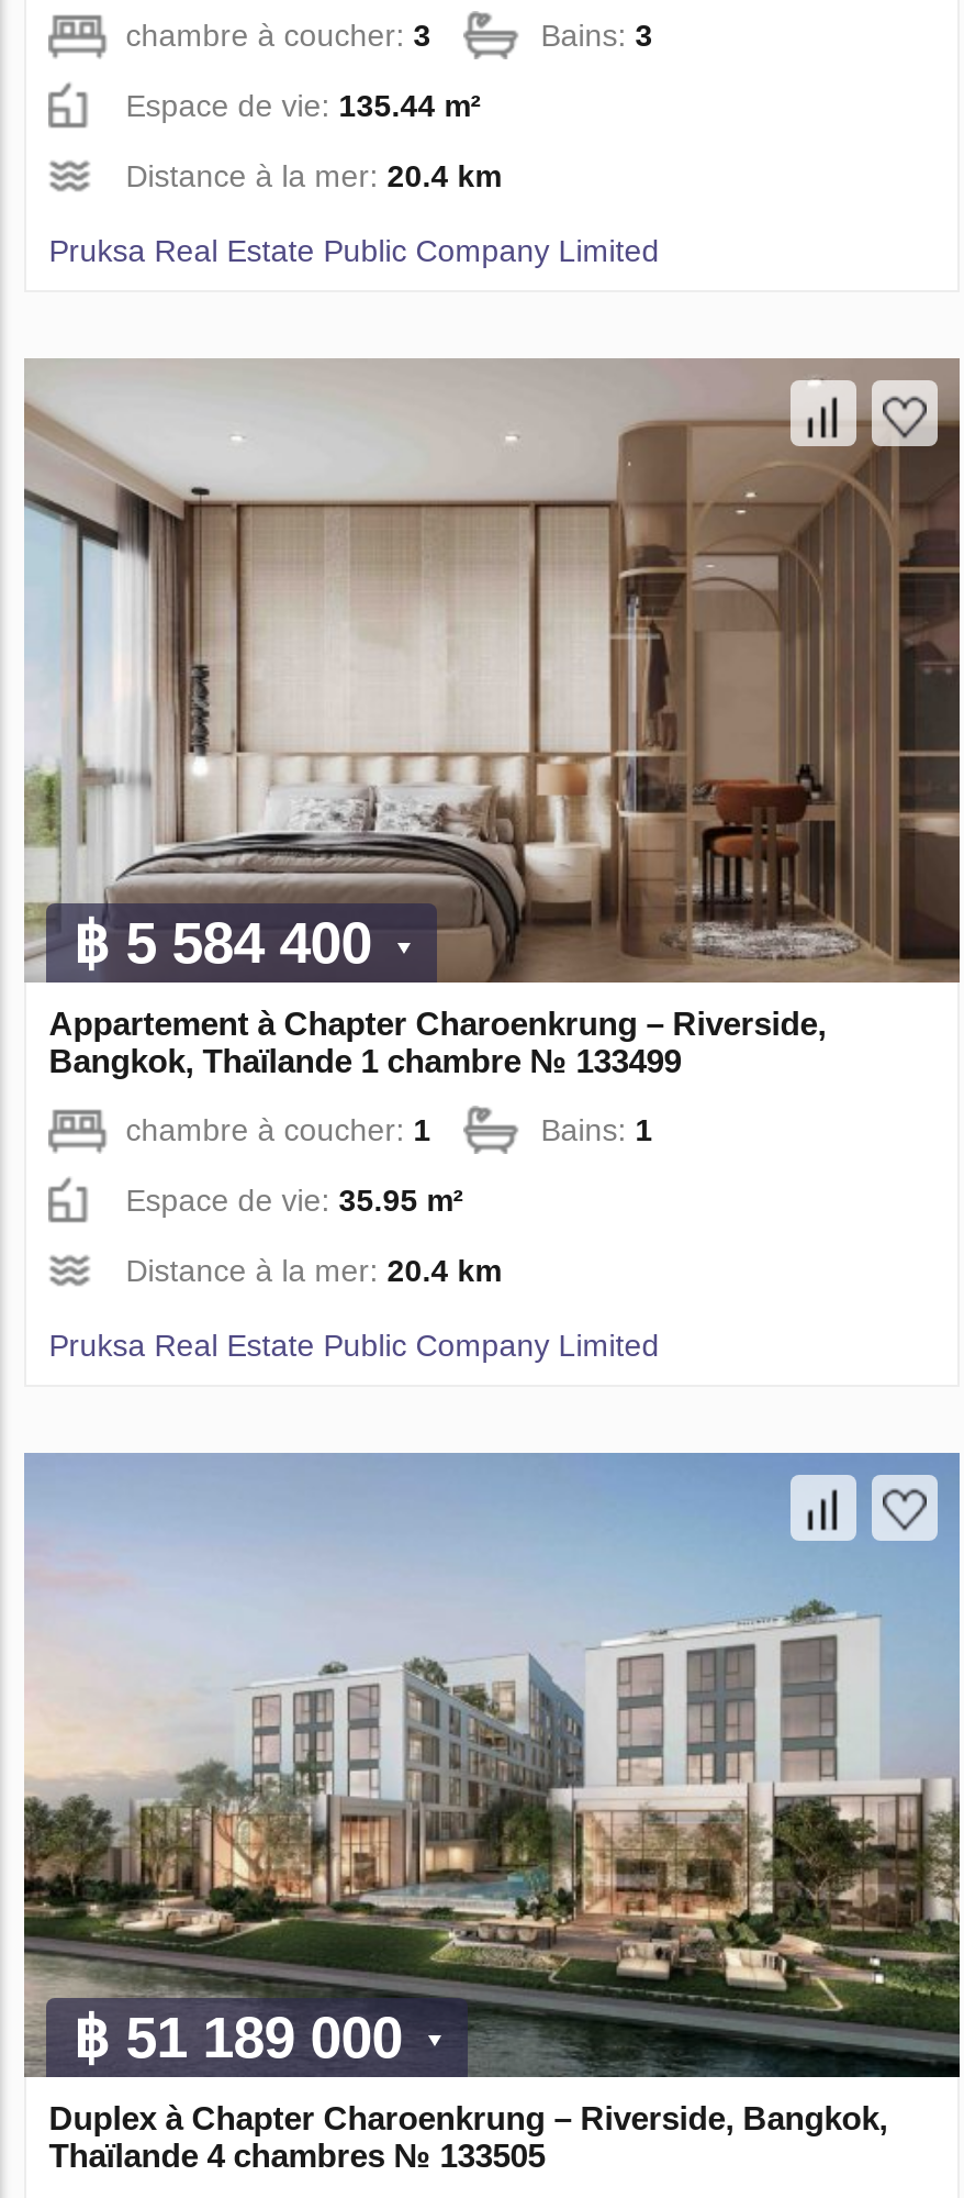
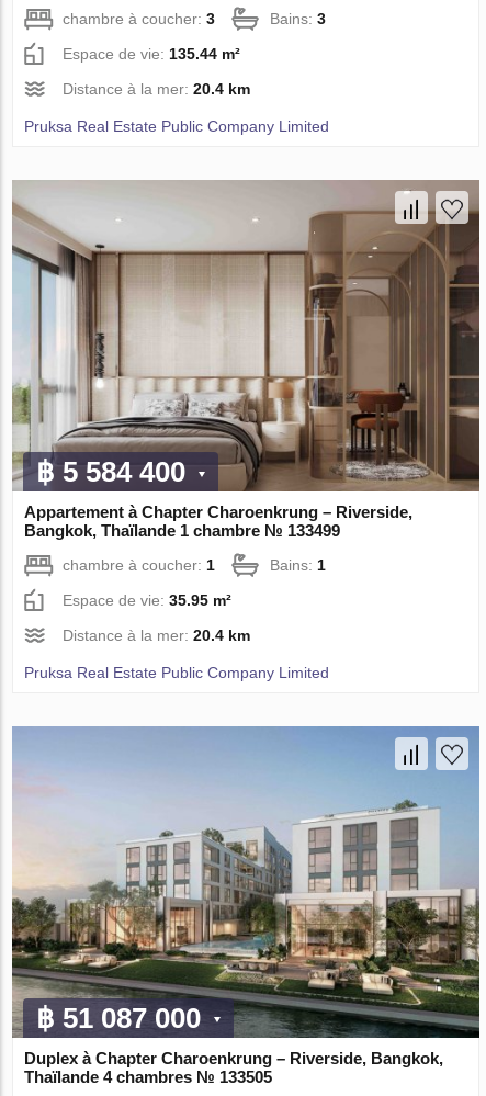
[73,2004,418,2070] ฿ 51 189 000 -> [36,1001,209,1034] ฿ 51 087 000

